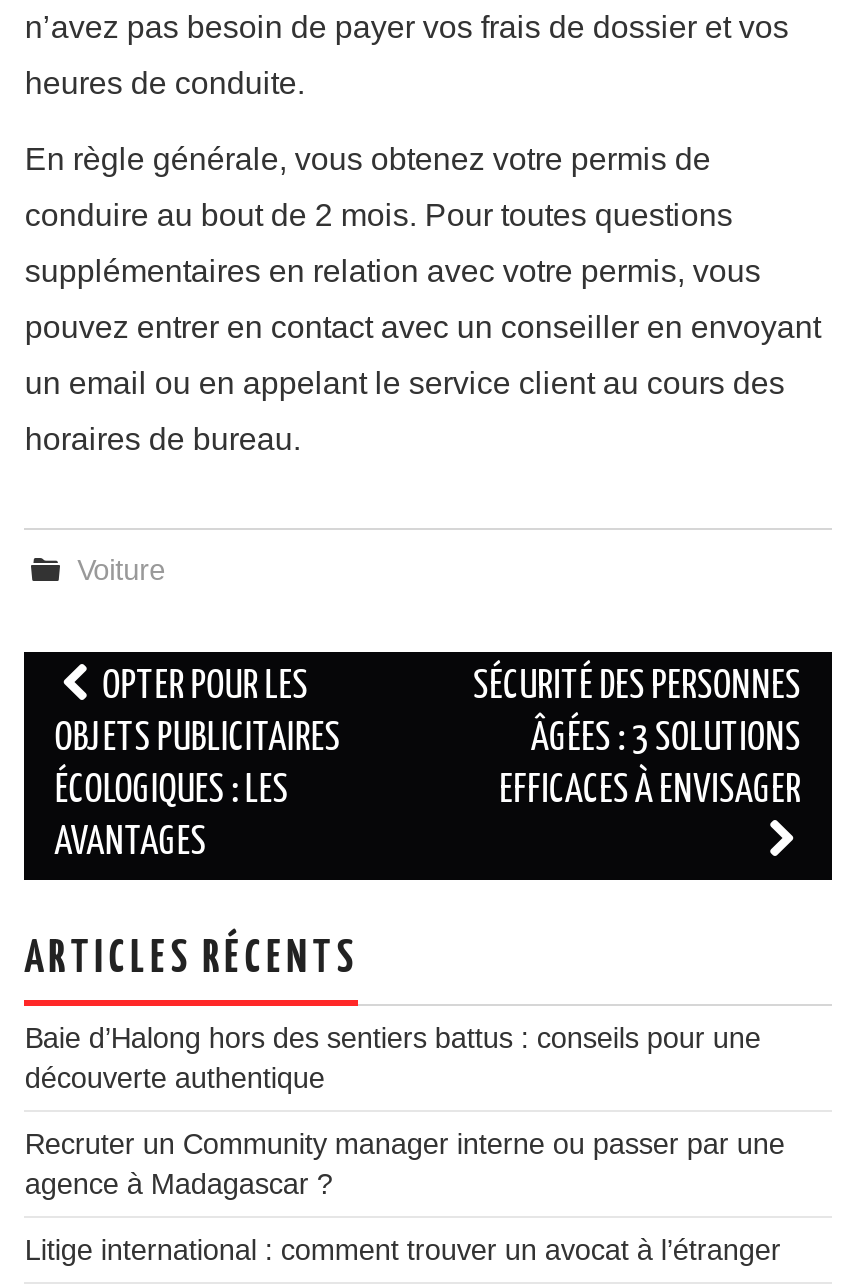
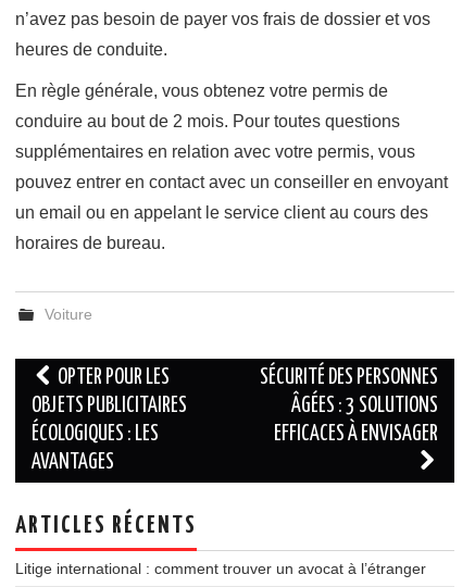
[25,1022,785,1200] Baie d’Halong hors des sentiers battus : conseils pour une | découverte authentique | Recruter un Community manager interne ou passer par une | agence à Madagascar ? -> none

